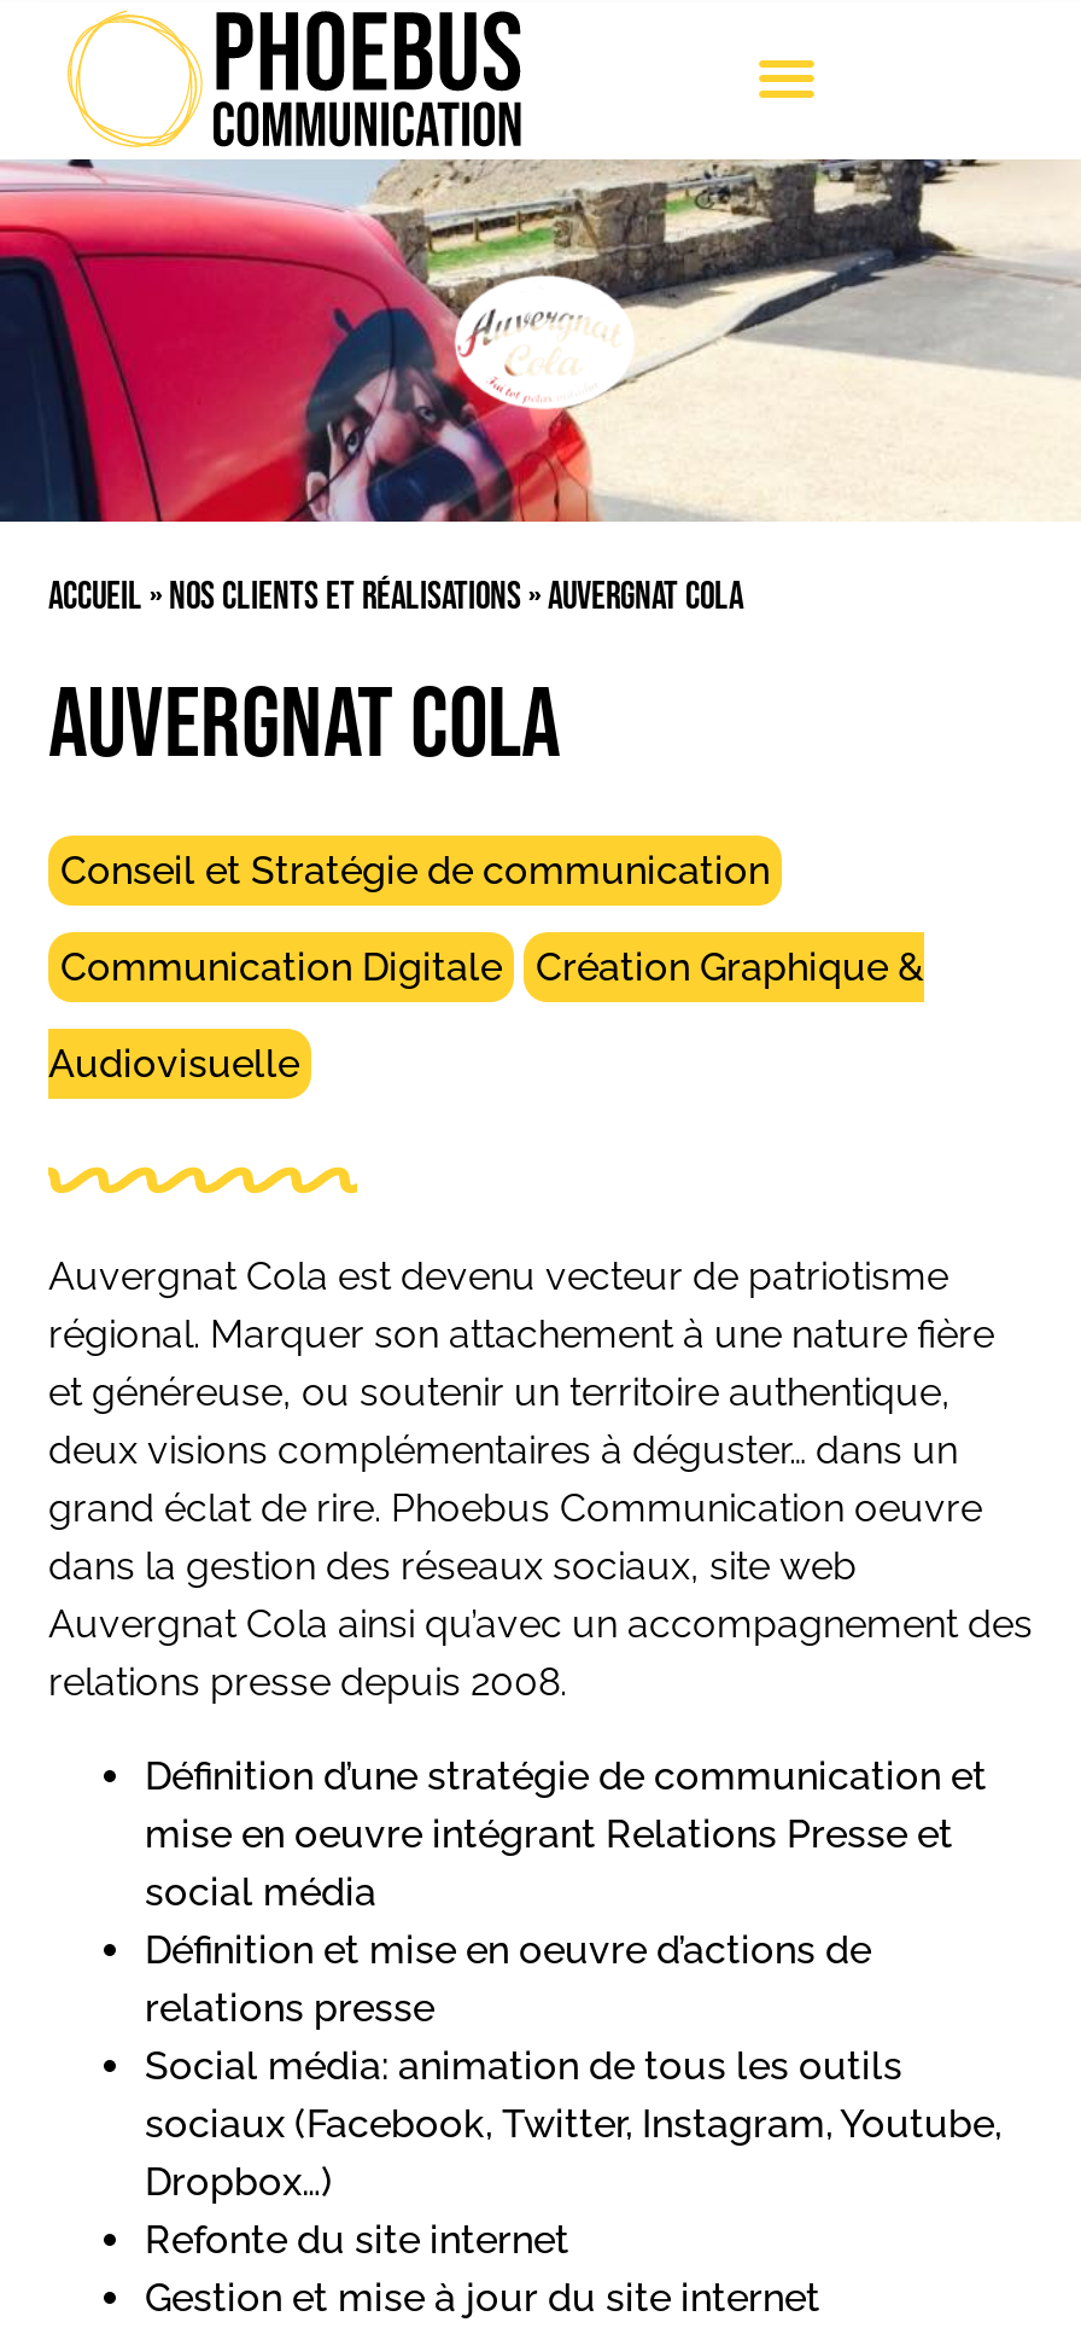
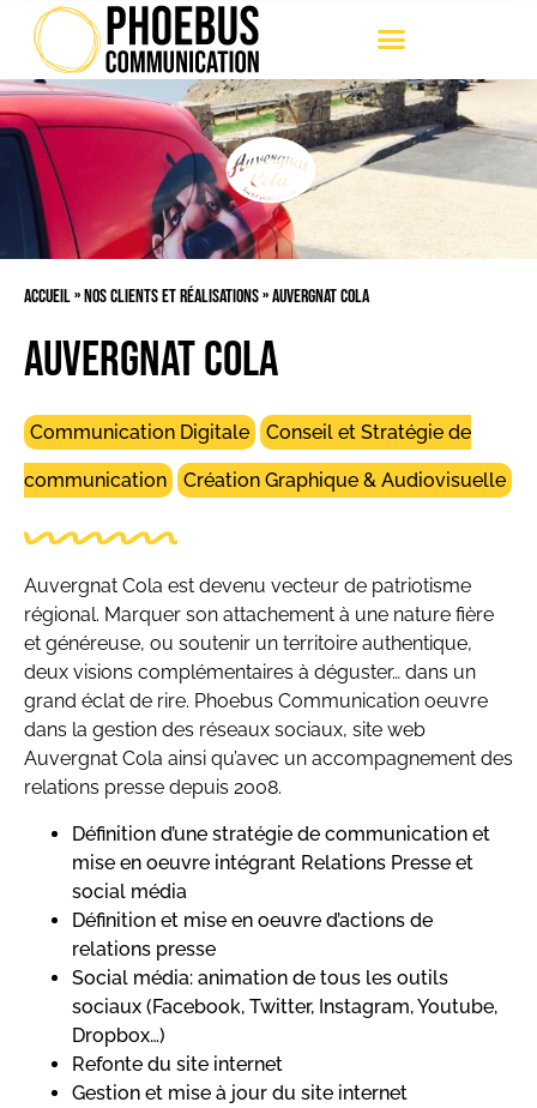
[60,848,770,894] Conseil et Stratégie de communication -> none
[536,945,924,991] Création Graphique & -> [266,421,471,444] Conseil et Stratégie de
[48,1041,299,1087] Audiovisuelle -> [24,469,506,492] communication | Création Graphique & Audiovisuelle

